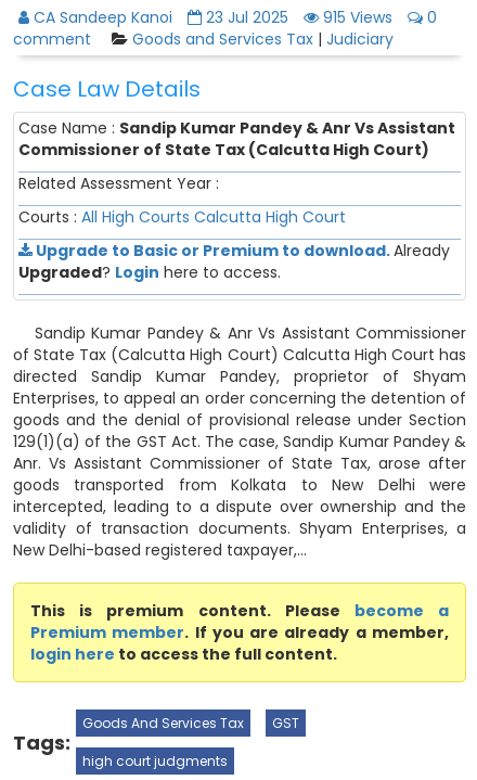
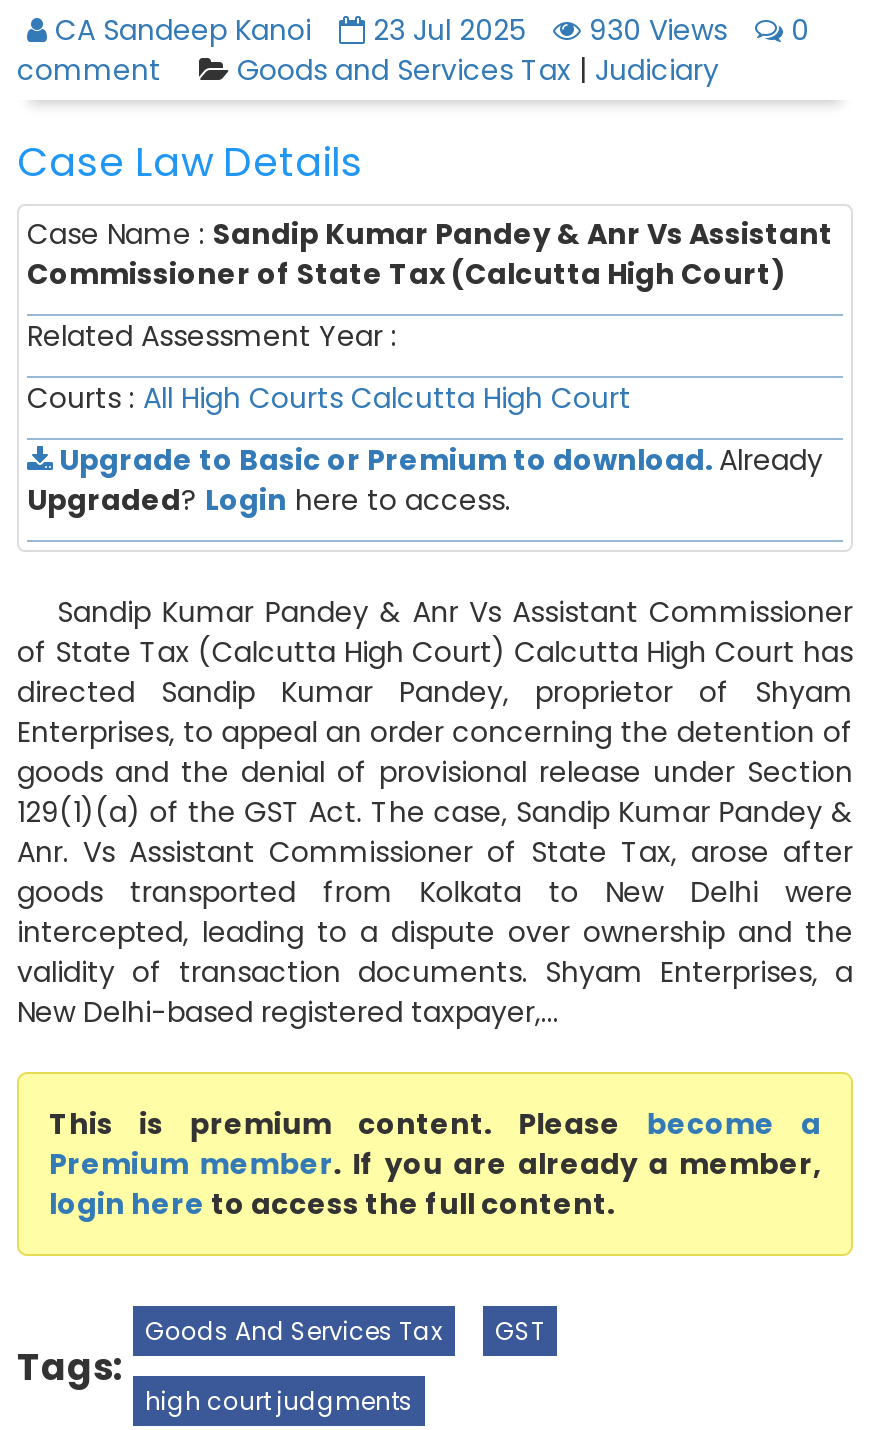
[29,7,437,28] CA Sandeep Kanoi 23 Jul 2025 915 Views 0 -> [47,10,809,50] CA Sandeep Kanoi 23 Jul 2025 930 Views 0

